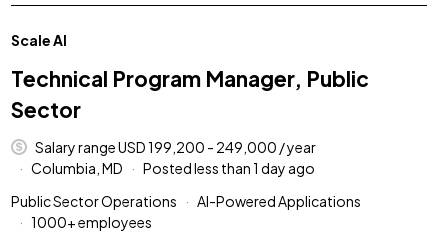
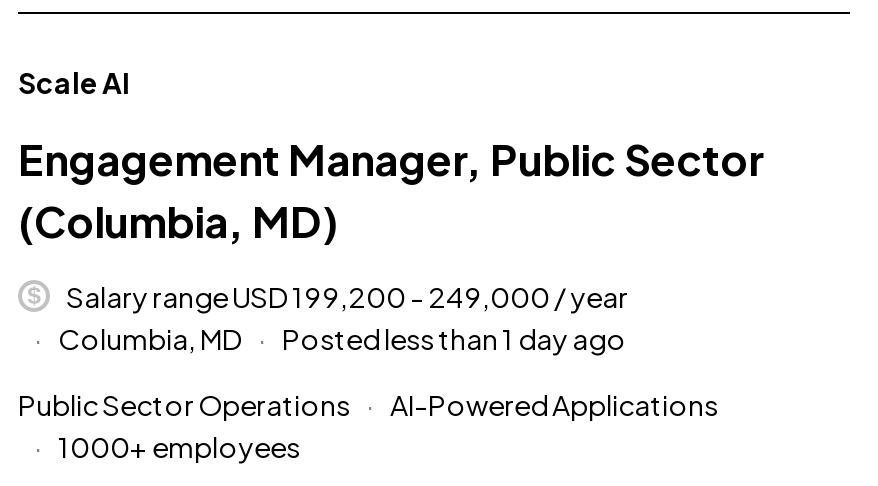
[11,65,369,123] Technical Program Manager, Public | Sector -> [18,132,764,248] Engagement Manager, Public Sector | (Columbia, MD)

